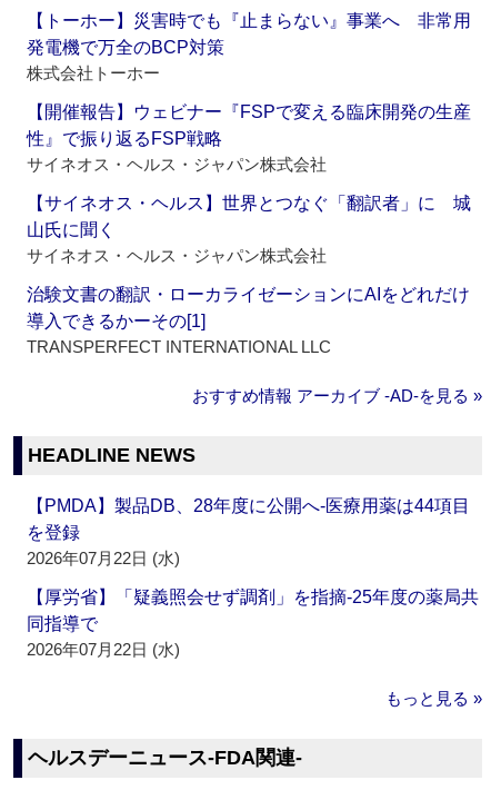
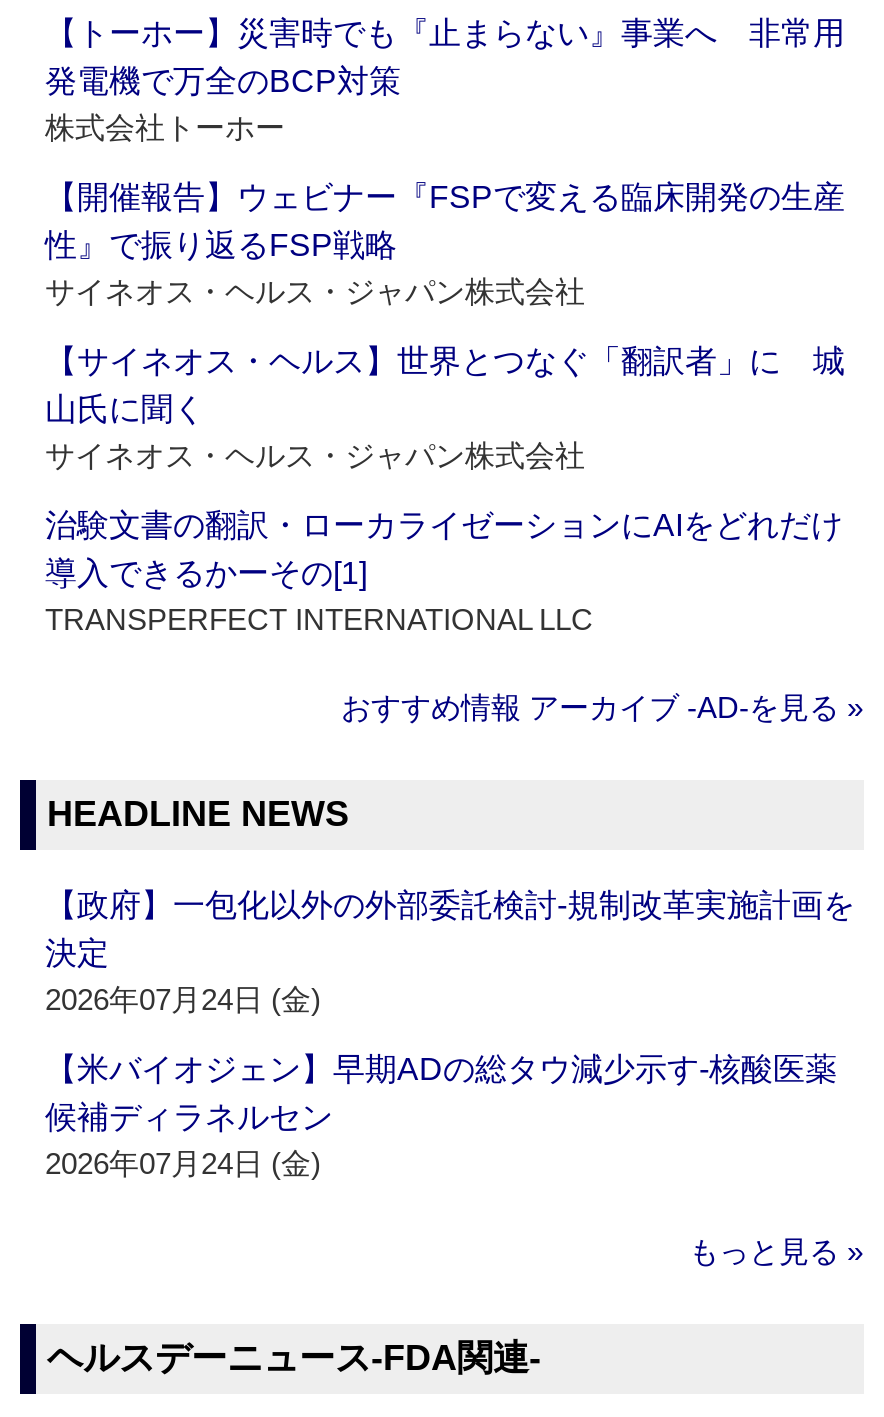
[27,497,470,568] 【PMDA】製品DB、28年度に公開へ‐医療用薬は44項目 | を登録 | 2026年07月22日 (水) -> [45,889,855,1017] 【政府】一包化以外の外部委託検討‐規制改革実施計画を | 決定 | 2026年07月24日 (金)
[27,588,479,659] 【厚労省】「疑義照会せず調剤」を指摘‐25年度の薬局共 | 同指導で | 2026年07月22日 (水) -> [45,1053,837,1181] 【米バイオジェン】早期ADの総タウ減少示す‐核酸医薬 | 候補ディラネルセン | 2026年07月24日 (金)

